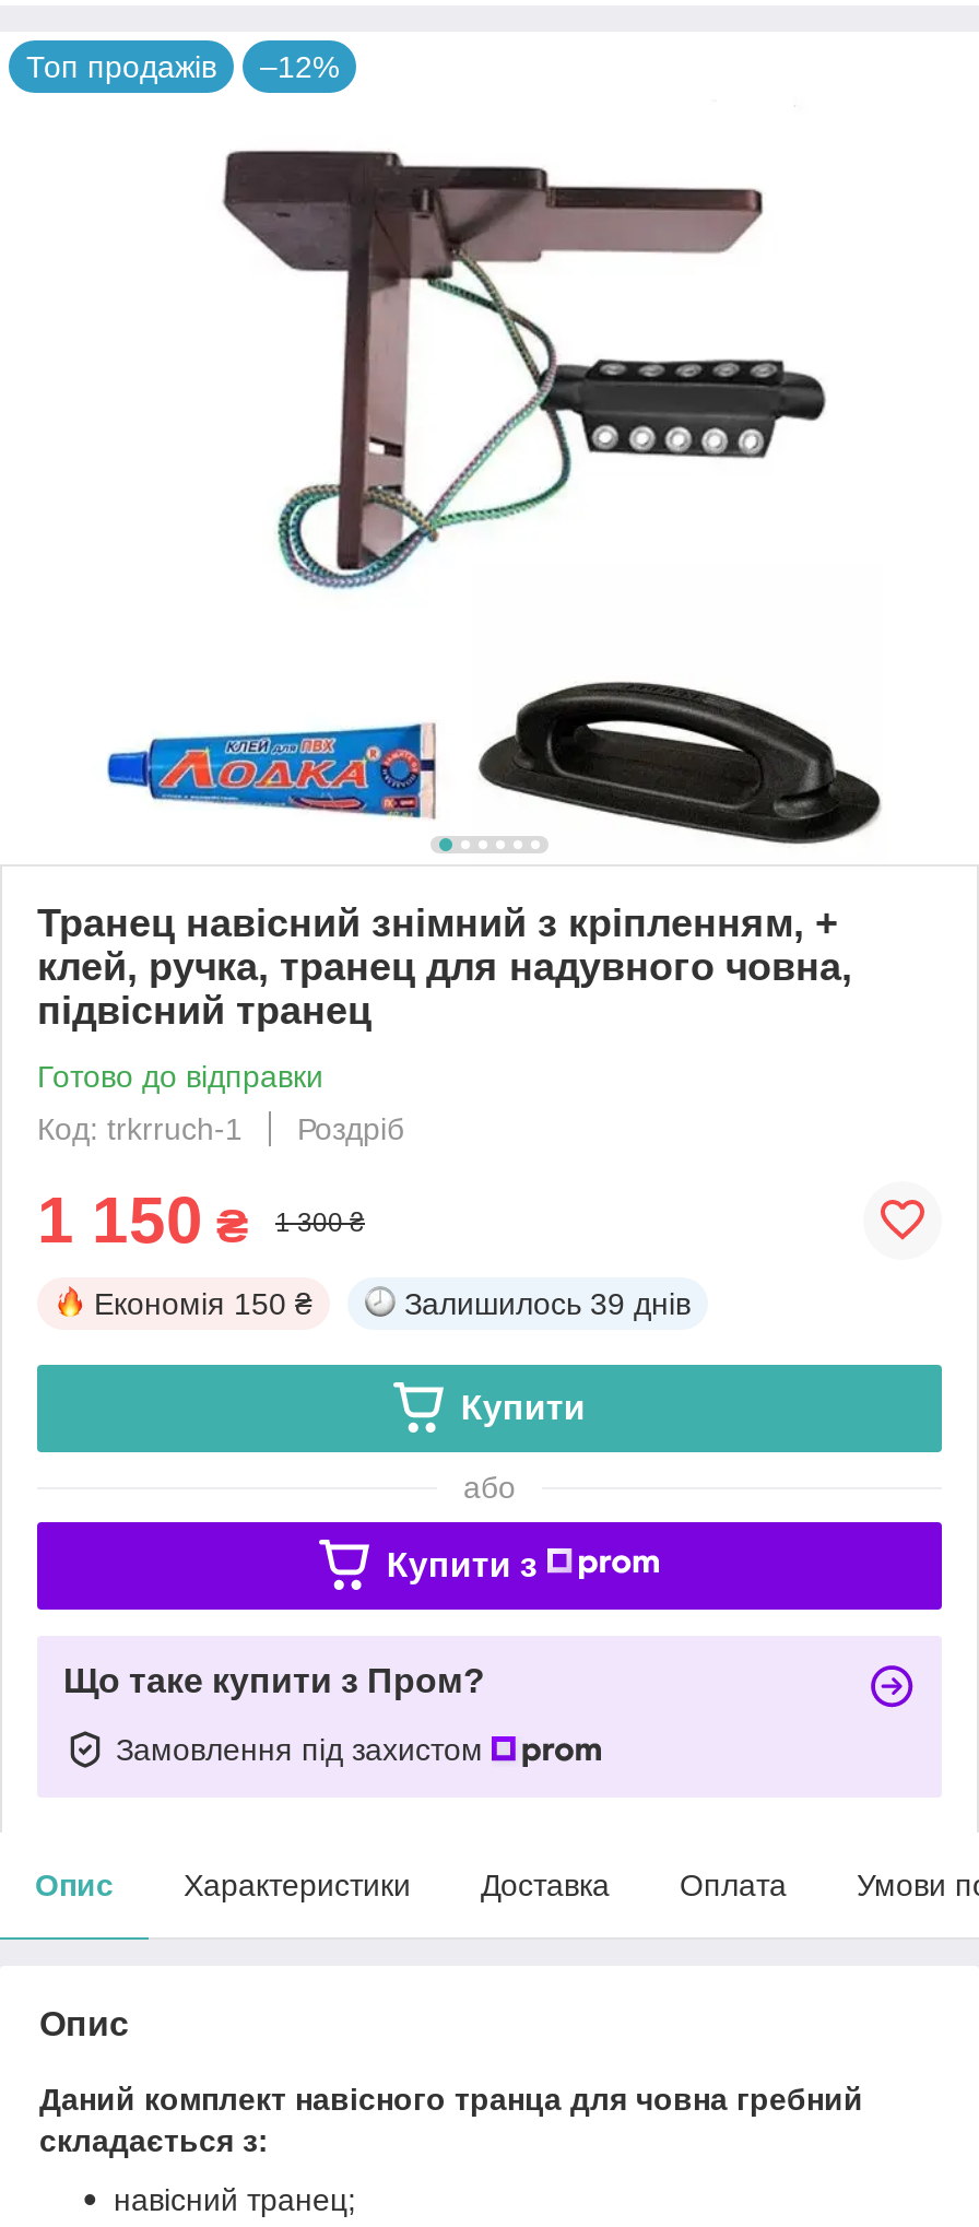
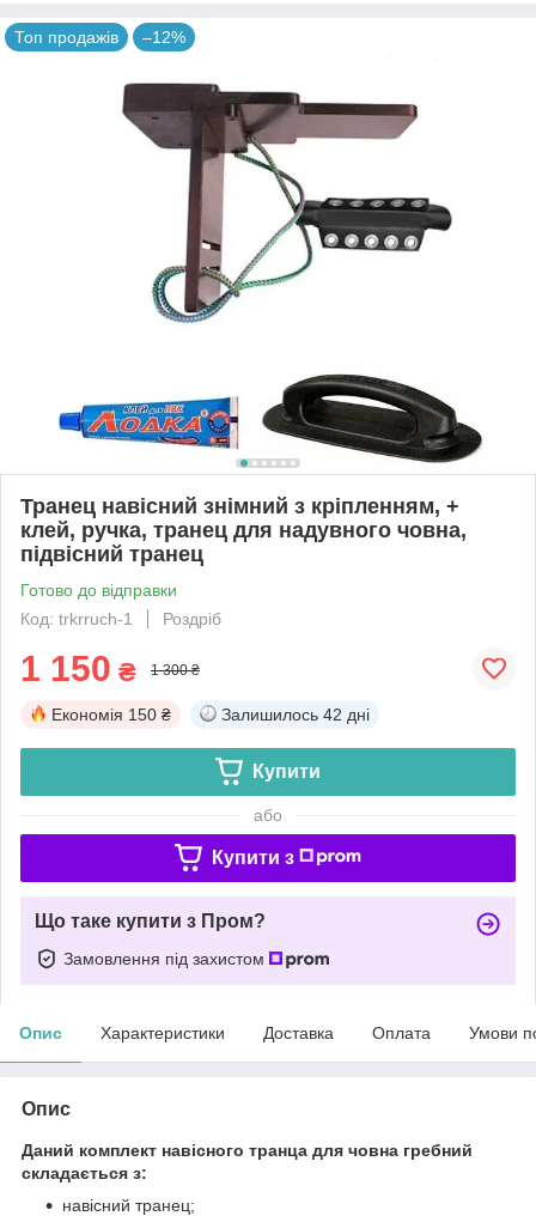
[404,1286,691,1321] Залишилось 39 днів -> [221,705,370,724] Залишилось 42 дні

